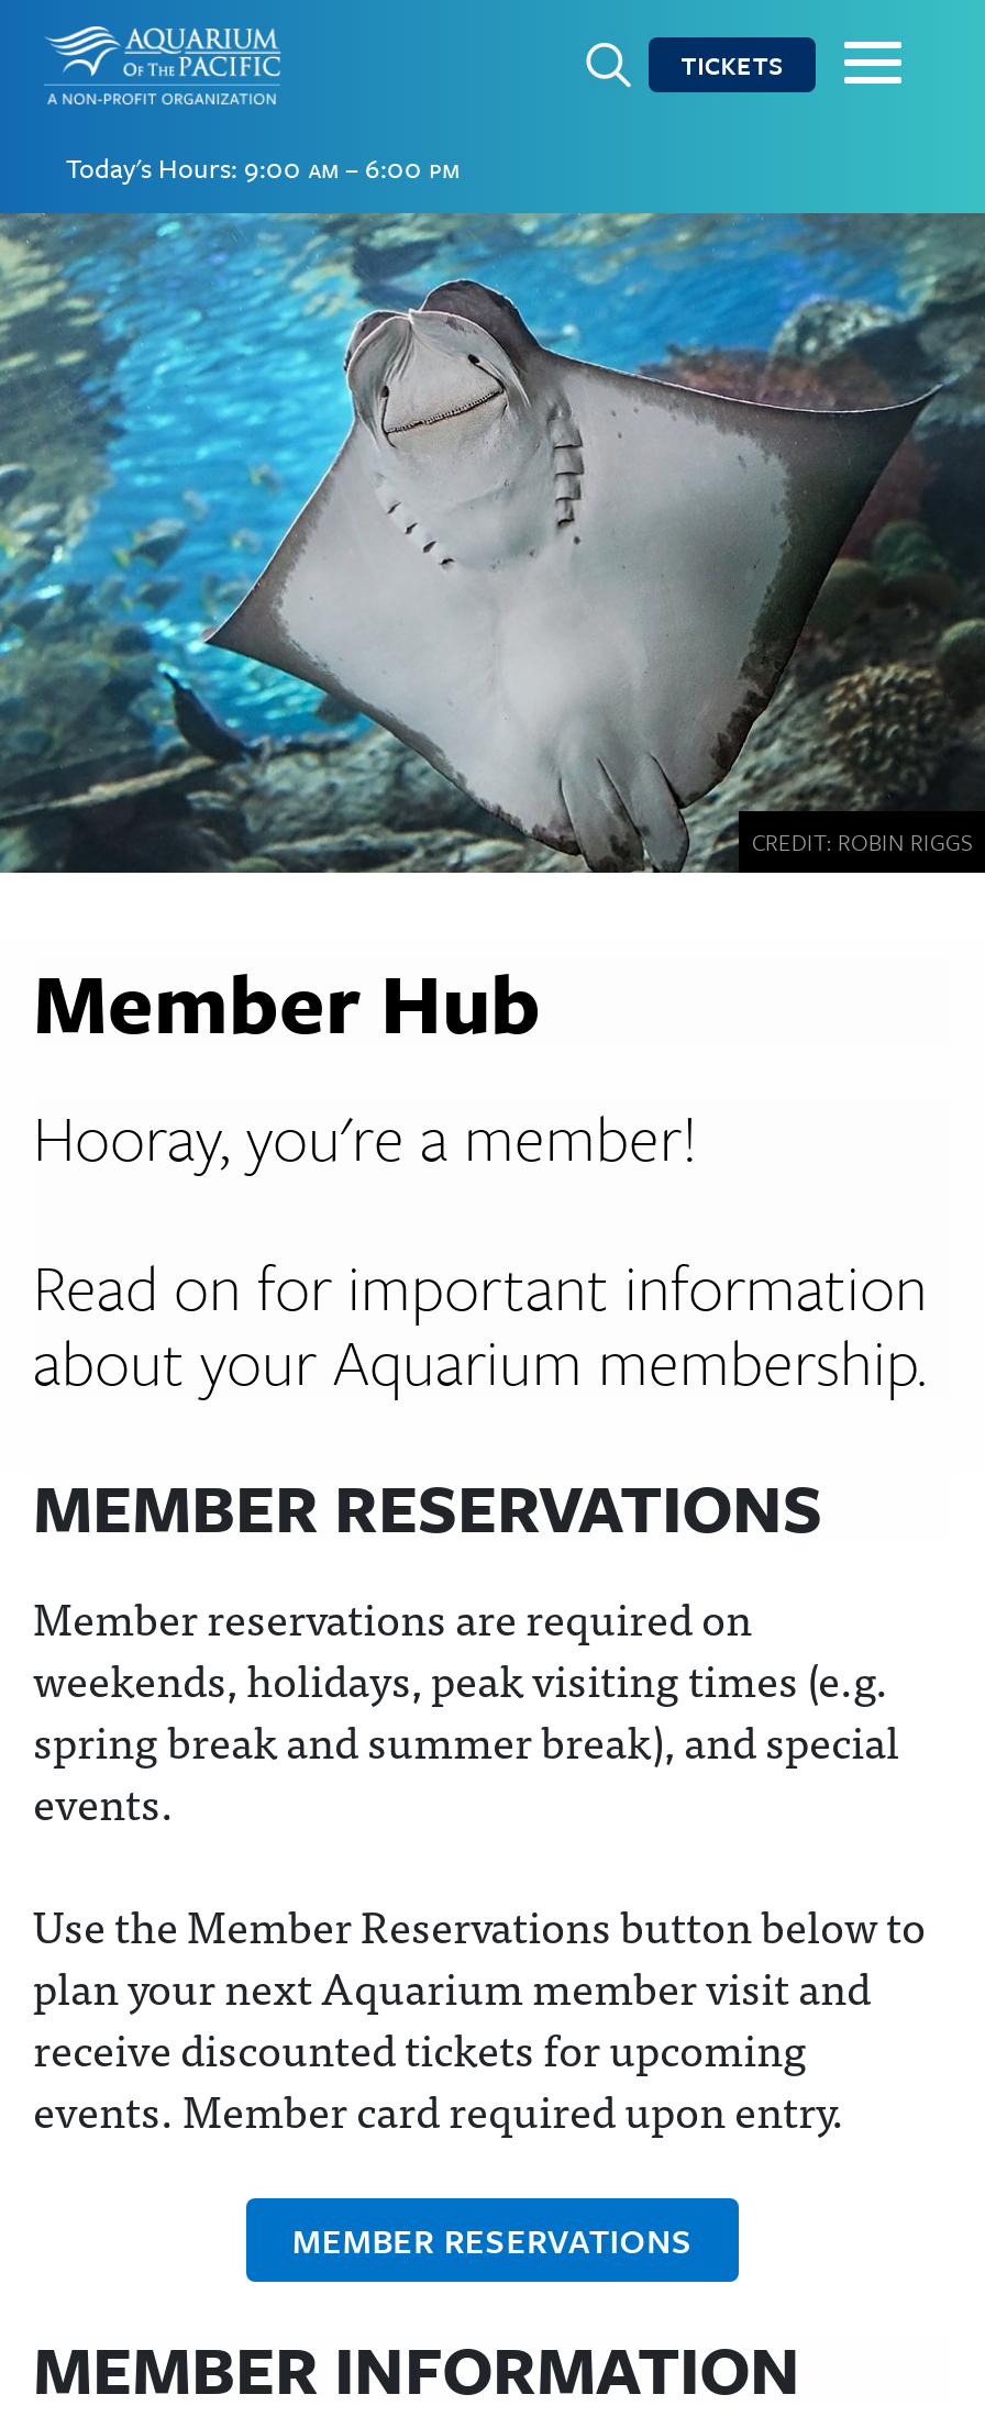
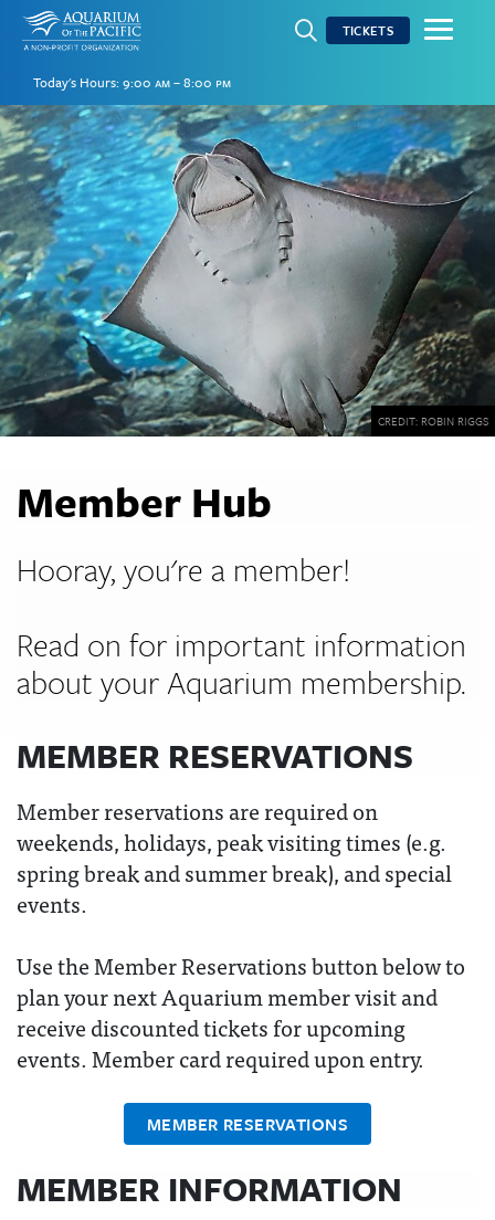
[66,147,460,187] Today's Hours: 9:00 am – 6:00 pm -> [33,72,231,92] Today's Hours: 9:00 am – 8:00 pm

